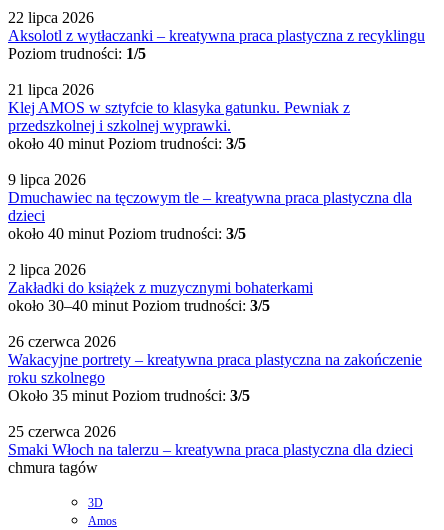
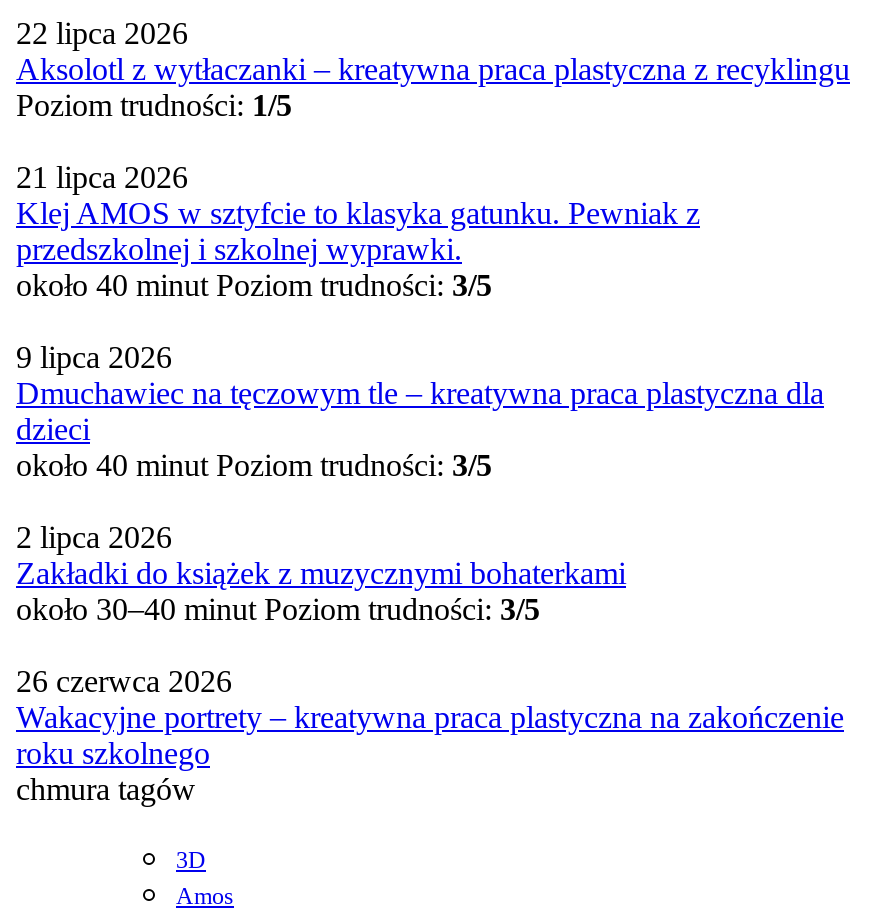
[8,387,413,458] Około 35 minut Poziom trudności: 3/5 | 25 czerwca 2026 | Smaki Włoch na talerzu – kreatywna praca plastyczna dla dzieci -> none

